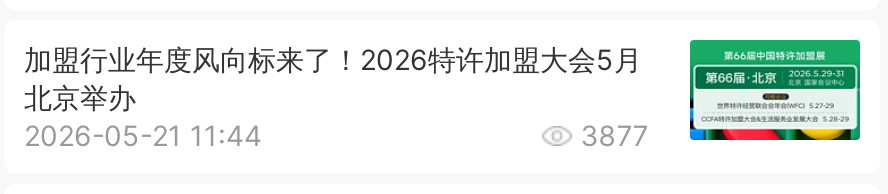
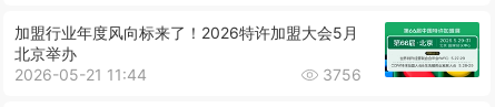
[572,117,648,151] 3877 -> [318,65,362,84] 3756

